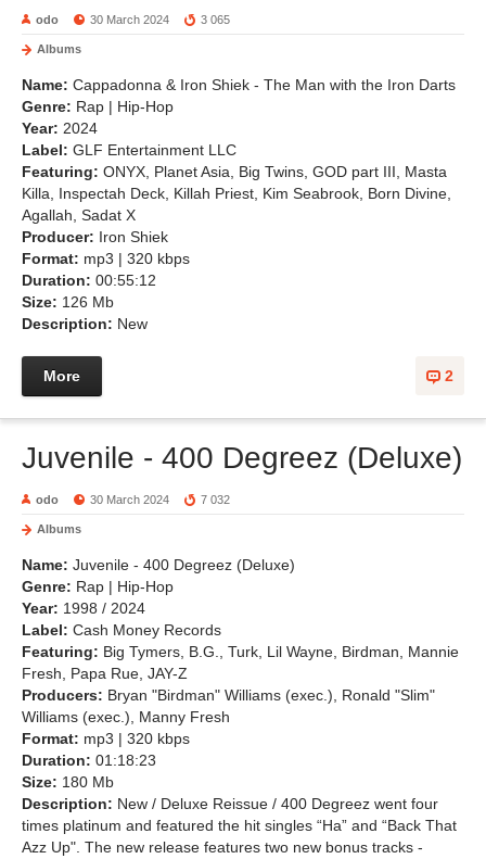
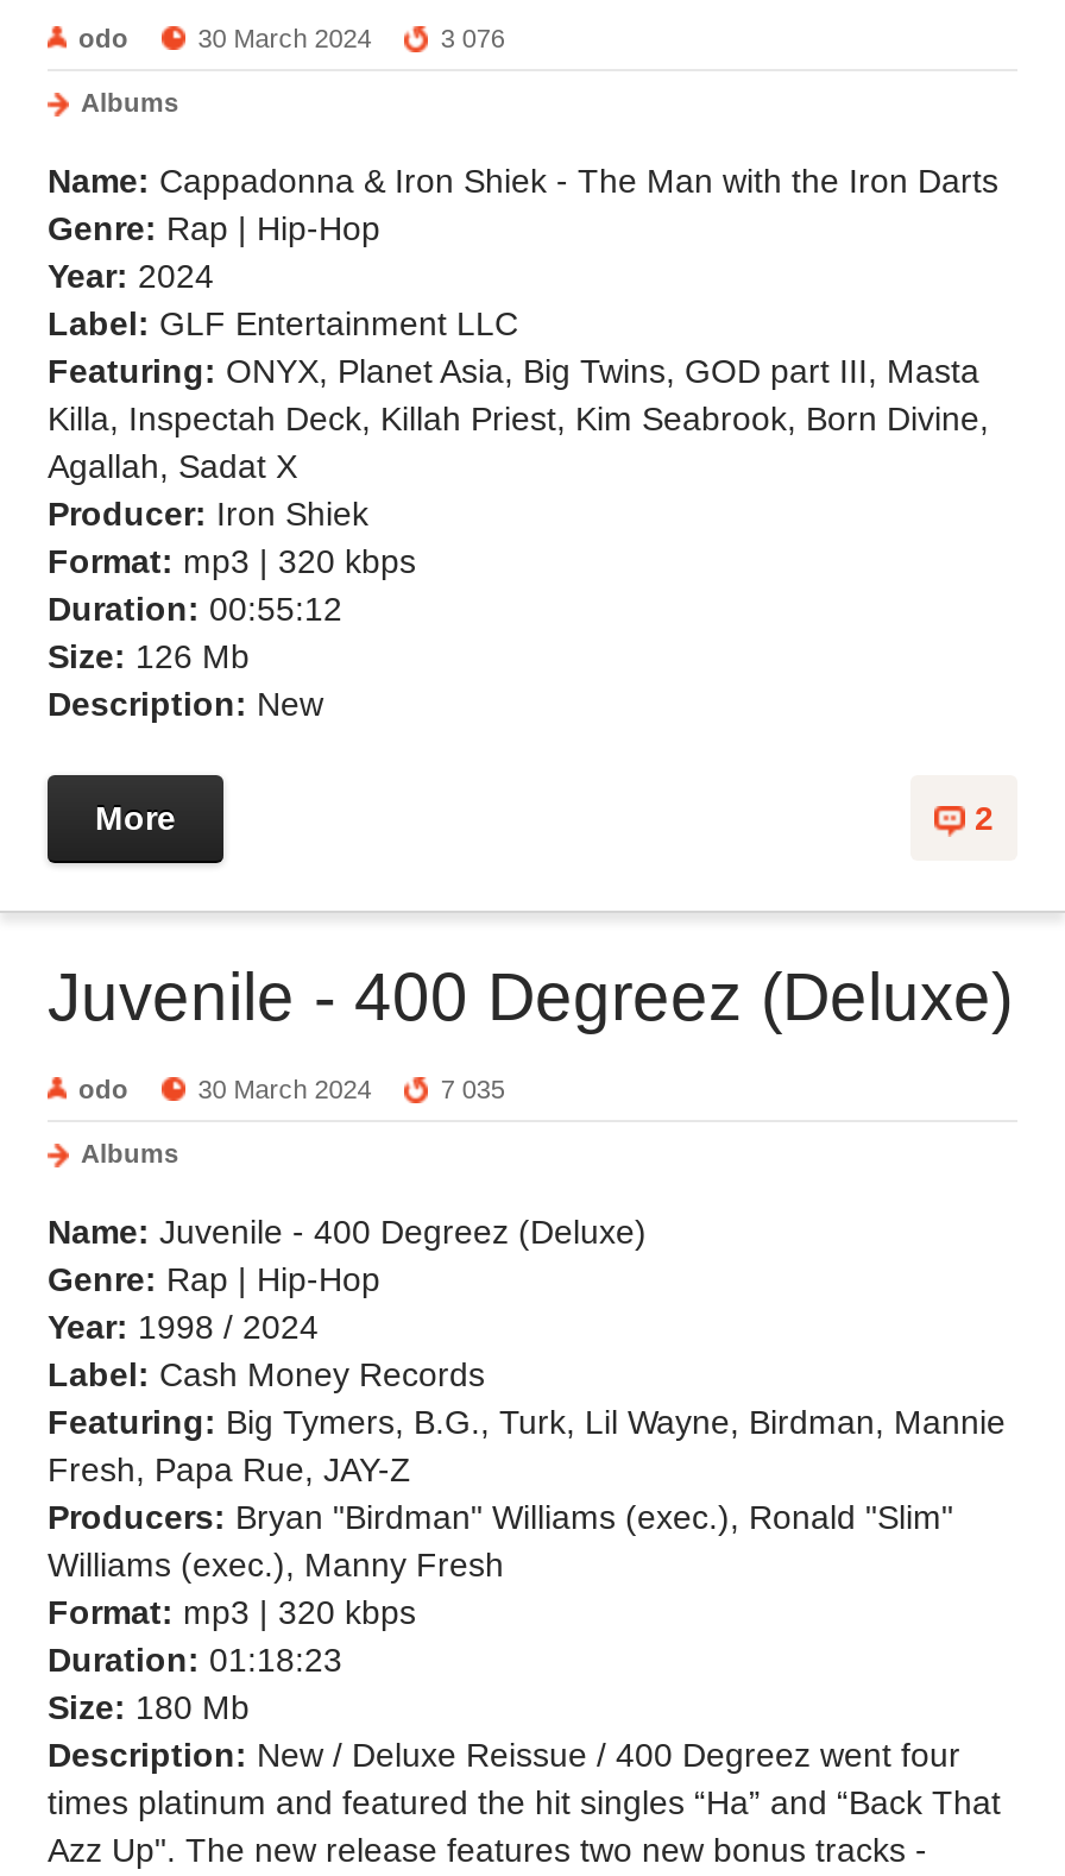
[201,13,230,26] 3 065 -> [441,24,505,52] 3 076
[201,493,230,506] 7 032 -> [441,1075,505,1103] 7 035

